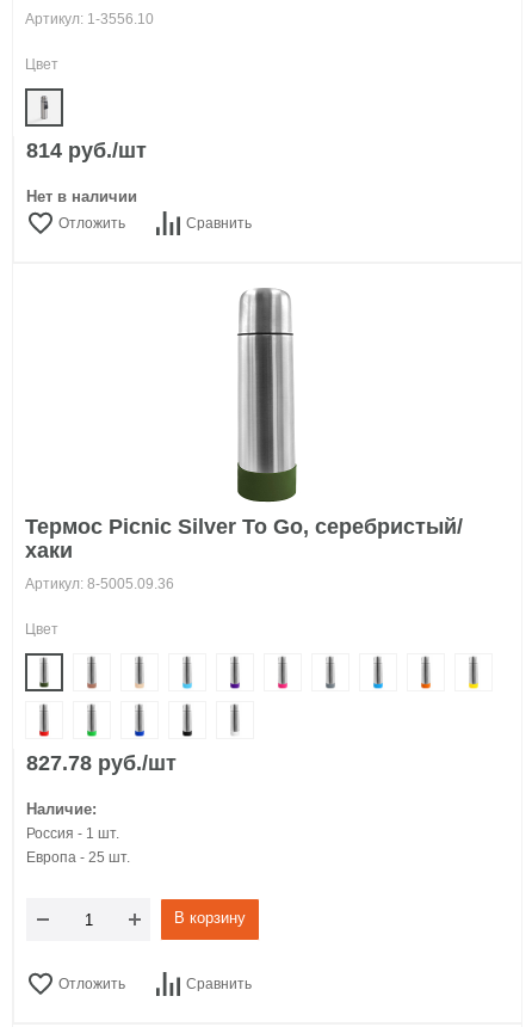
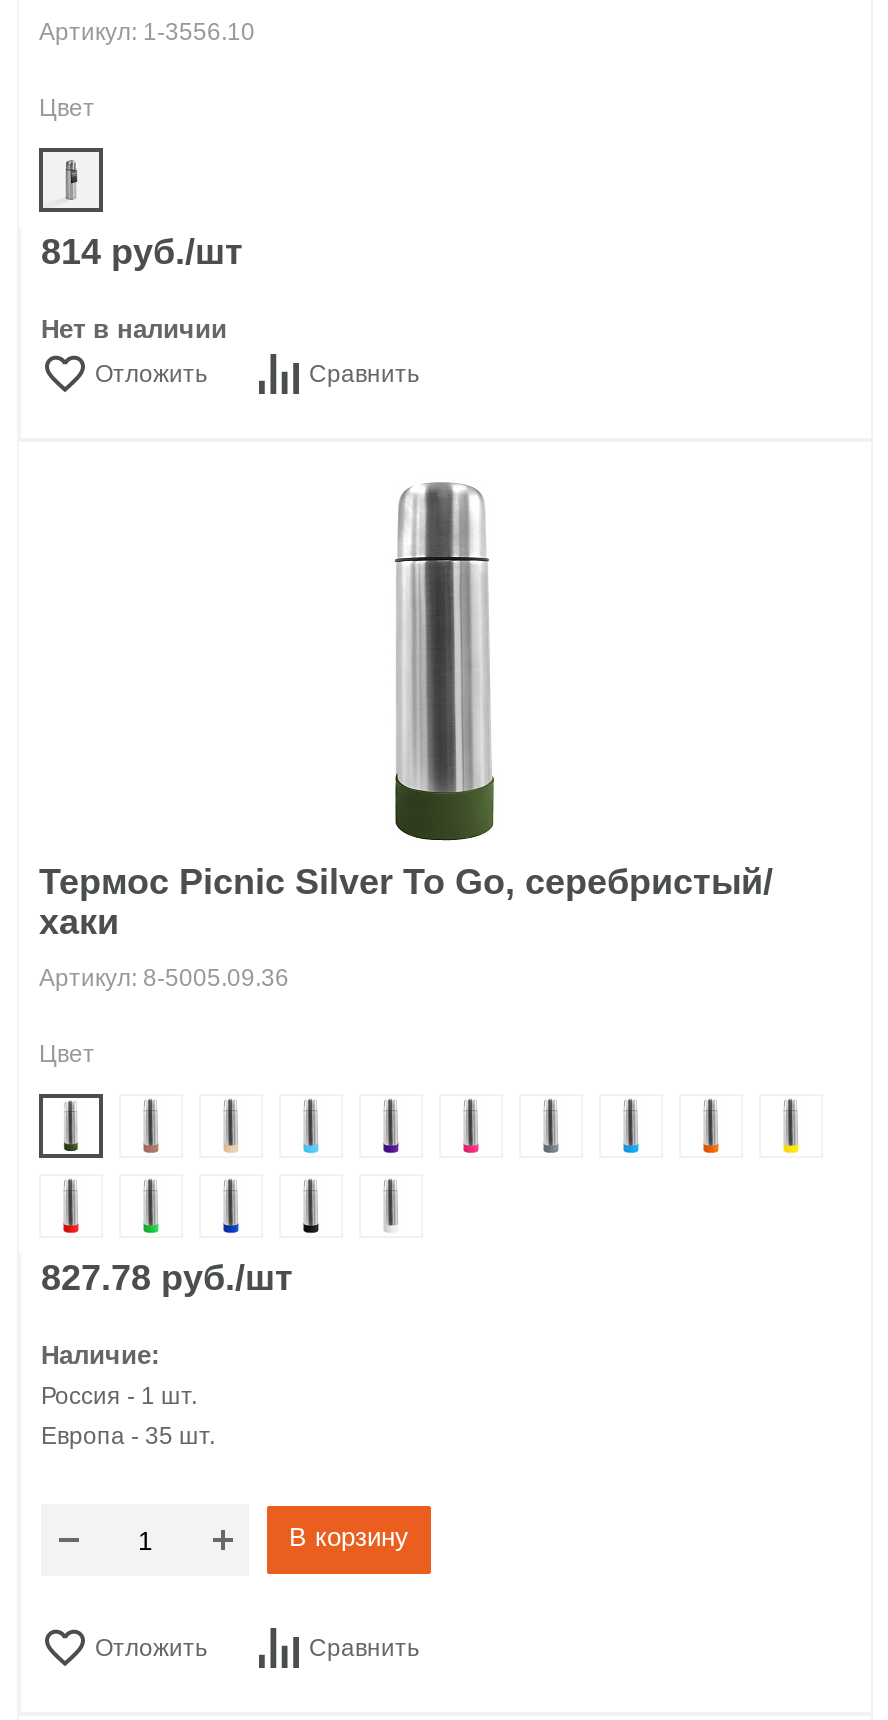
[26,850,130,866] Европа - 25 шт. -> [41,1423,215,1451] Европа - 35 шт.

